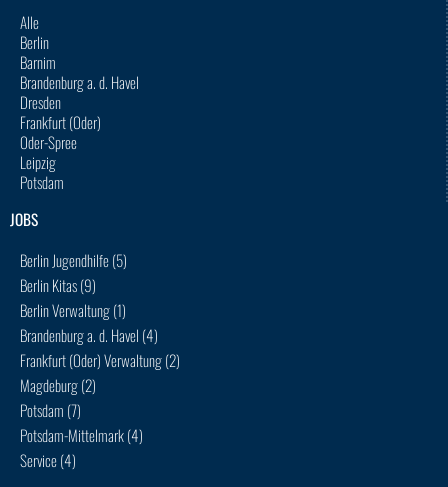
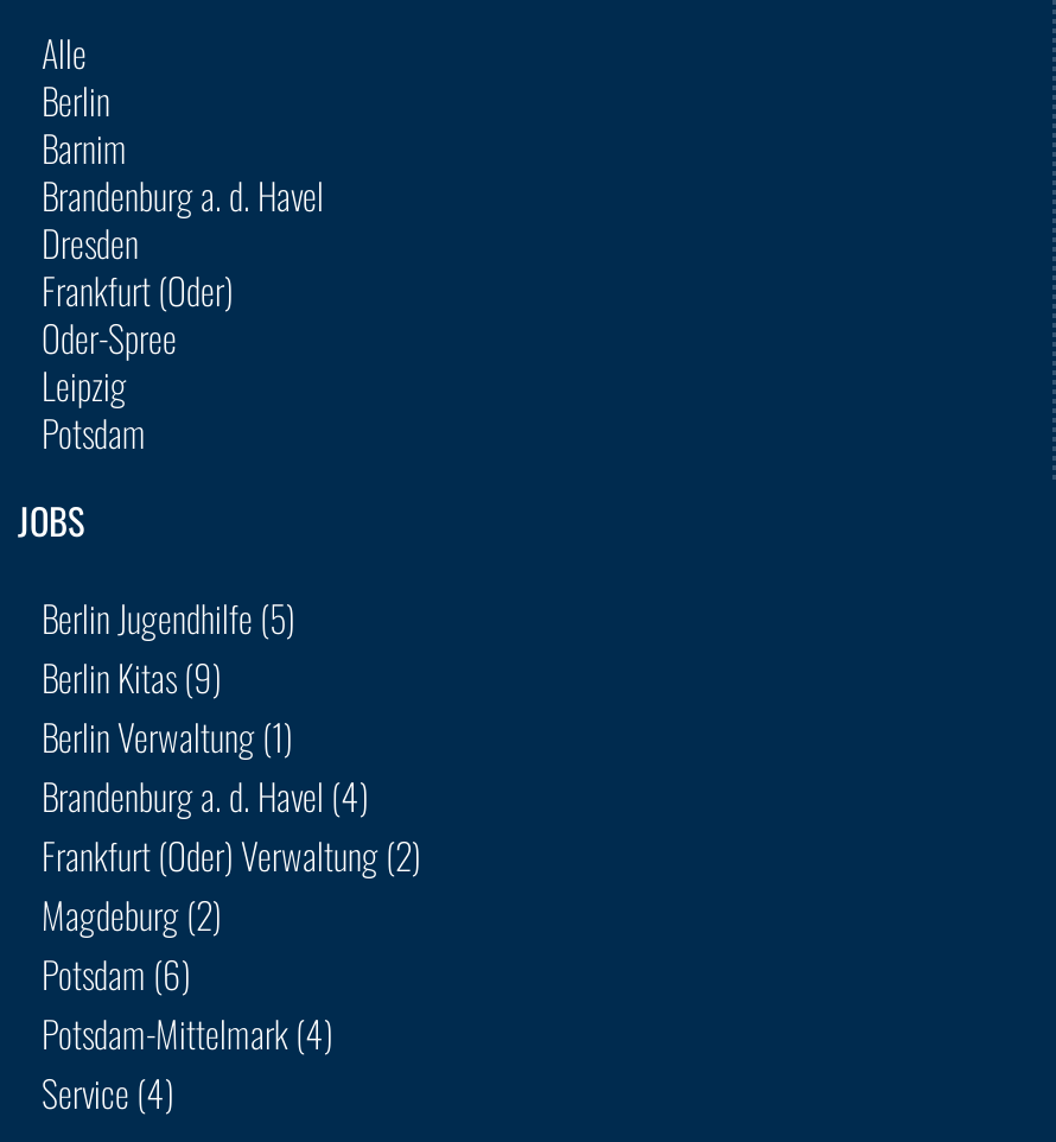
[20,399,81,421] Potsdam (7) -> [42,948,191,1000] Potsdam (6)

